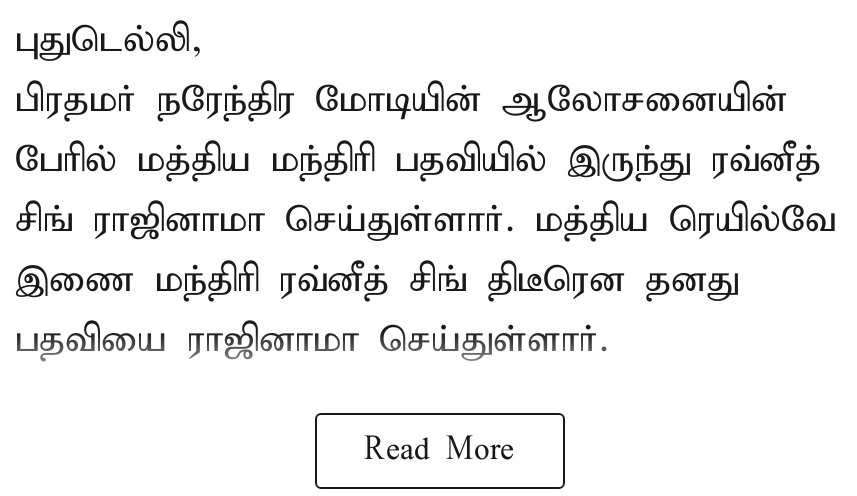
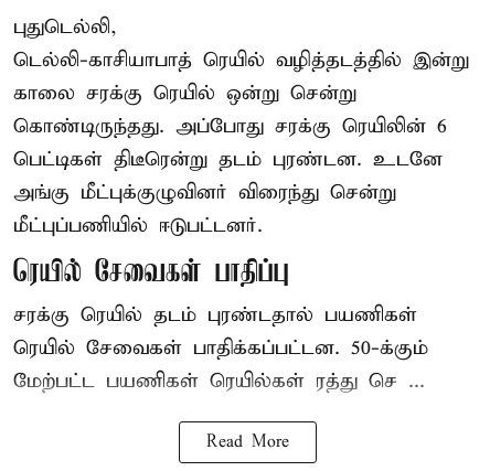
[15,77,835,363] பிரதமர் நரேந்திர மோடியின் ஆலோசனையின் | பேரில் மத்திய மந்திரி பதவியில் இருந்து ரவ்னீத் | சிங் ராஜினாமா செய்துள்ளார். மத்திய ரெயில்வே | இணை மந்திரி ரவ்னீத் சிங் திடீரென தனது | பதவியை ராஜினாமா செய்துள்ளார். -> [13,48,469,394] டெல்லி-காசியாபாத் ரெயில் வழித்தடத்தில் இன்று | காலை சரக்கு ரெயில் ஒன்று சென்று | கொண்டிருந்தது. அப்போது சரக்கு ரெயிலின் 6 | பெட்டிகள் திடீரென்று தடம் புரண்டன. உடனே | அங்கு மீட்புக்குழுவினர் விரைந்து சென்று | மீட்புப்பணியில் ஈடுபட்டனர். | ரெயில் சேவைகள் பாதிப்பு | சரக்கு ரெயில் தடம் புரண்டதால் பயணிகள் | ரெயில் சேவைகள் பாதிக்கப்பட்டன. 50-க்கும் | மேற்பட்ட பயணிகள் ரெயில்கள் ரத்து செ ...

